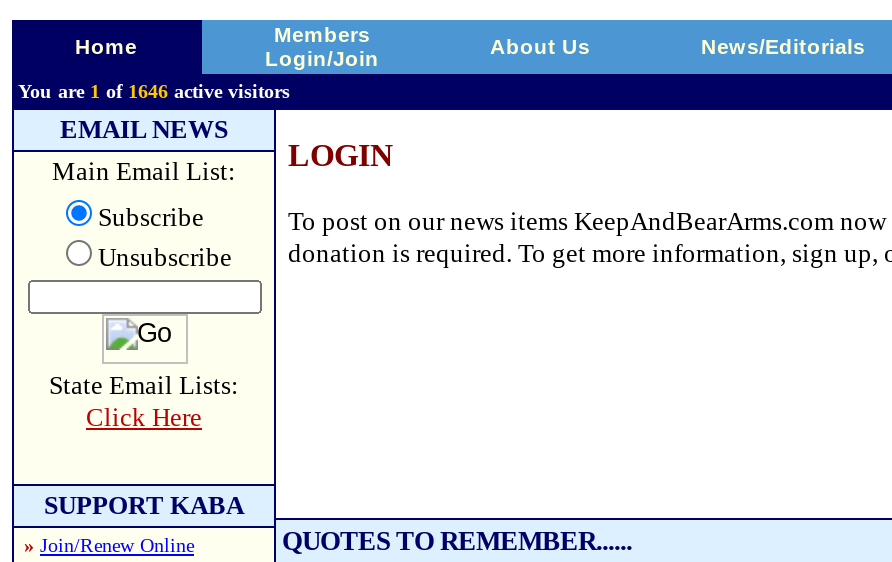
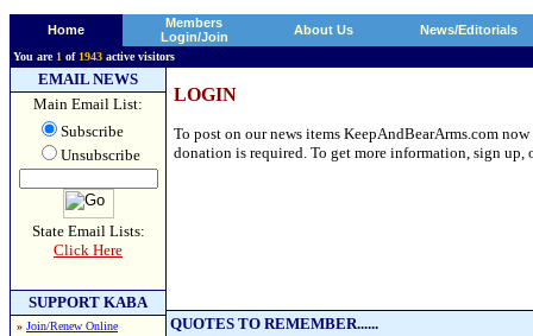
[18,80,290,102] You are 1 of 1646 active visitors -> [13,50,175,63] You are 1 of 1943 active visitors

